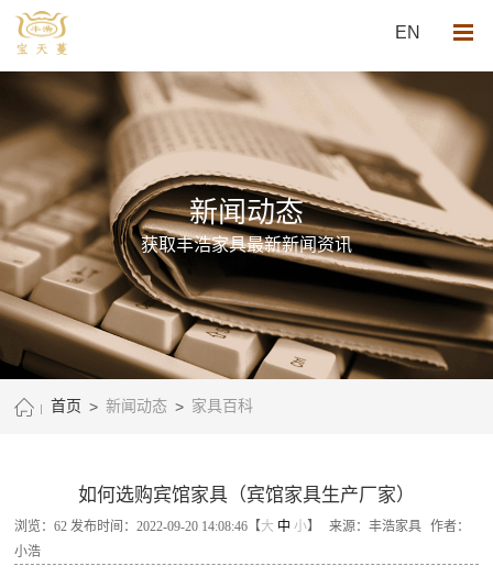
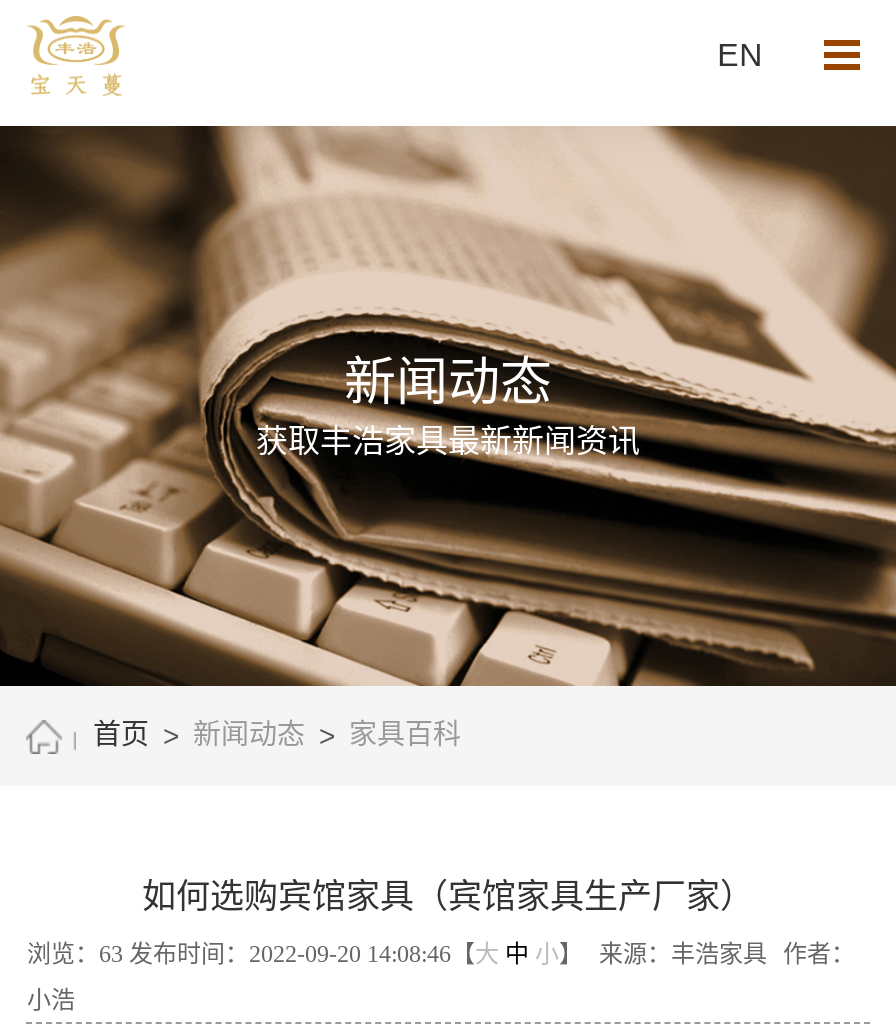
[15,519,470,534] 浏览：62 发布时间：2022-09-20 14:08:46【大 中 小】 来源：丰浩家具 作者： -> [27,940,855,968] 浏览：63 发布时间：2022-09-20 14:08:46【大 中 小】 来源：丰浩家具 作者：

